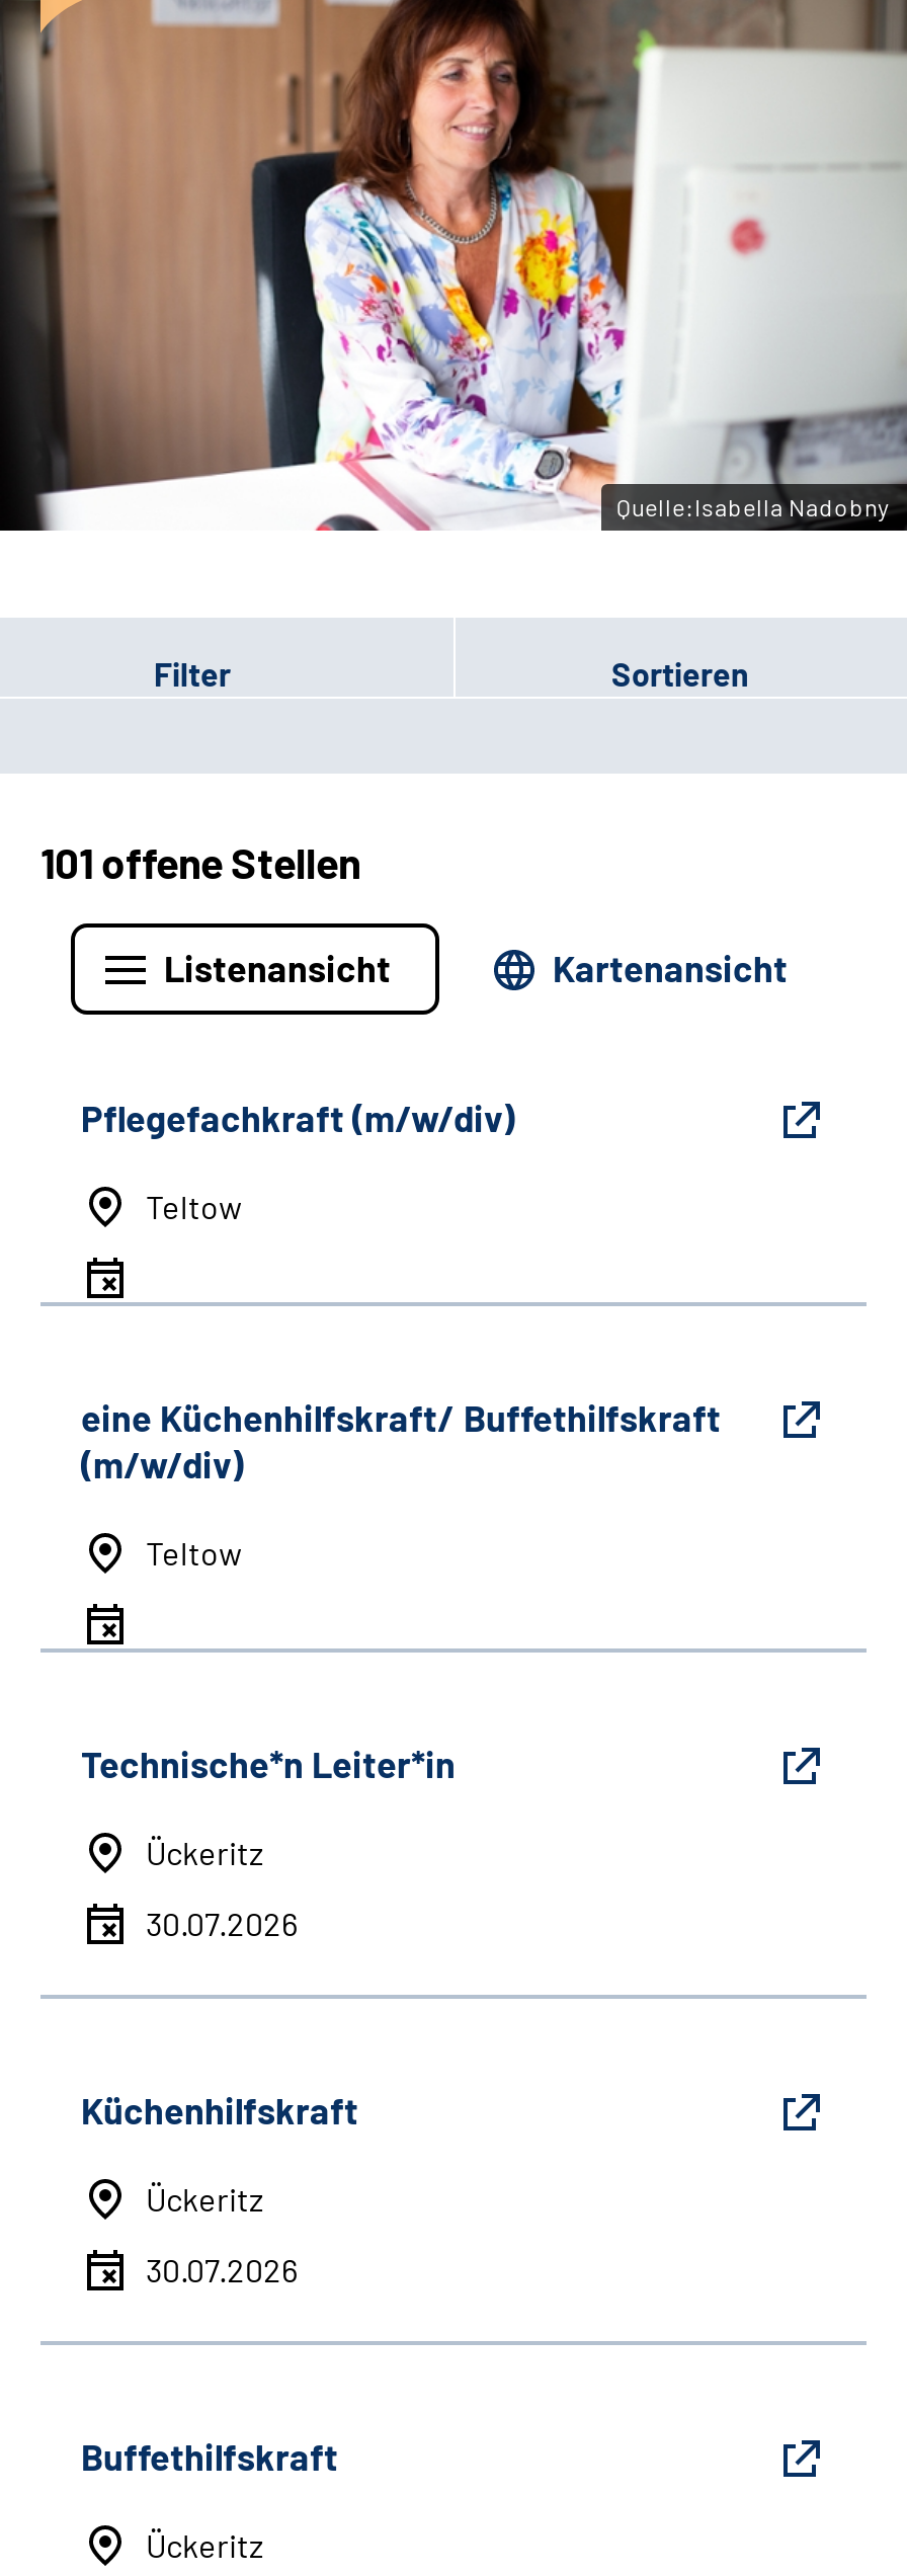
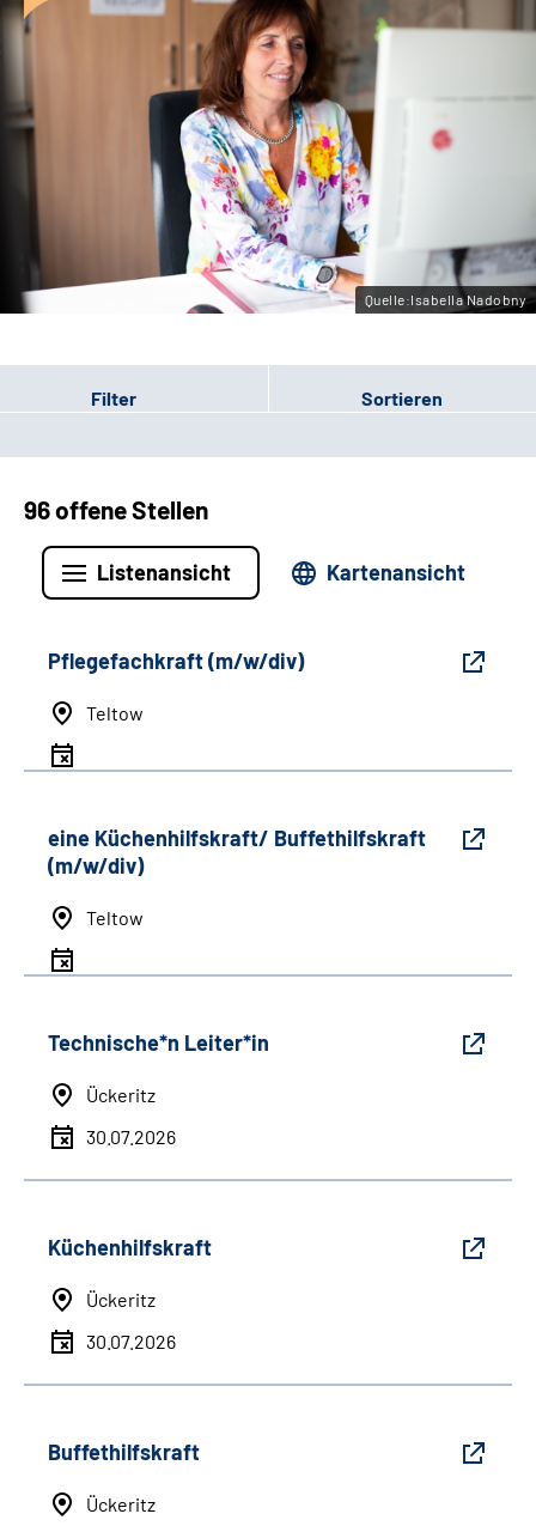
[40,837,360,887] 101 offene Stellen -> [24,494,208,524] 96 offene Stellen

